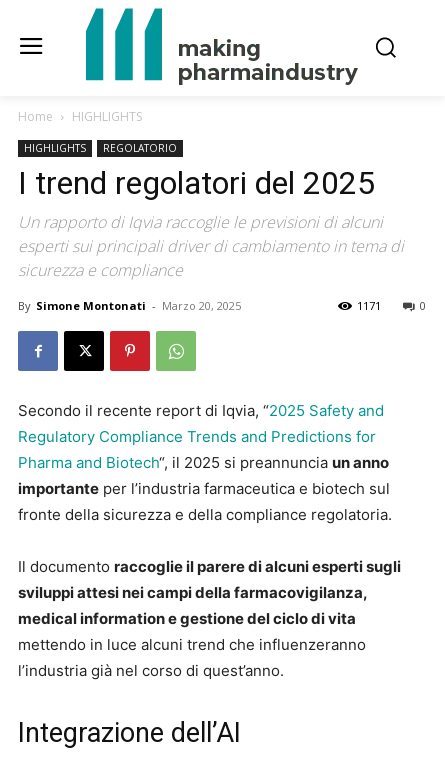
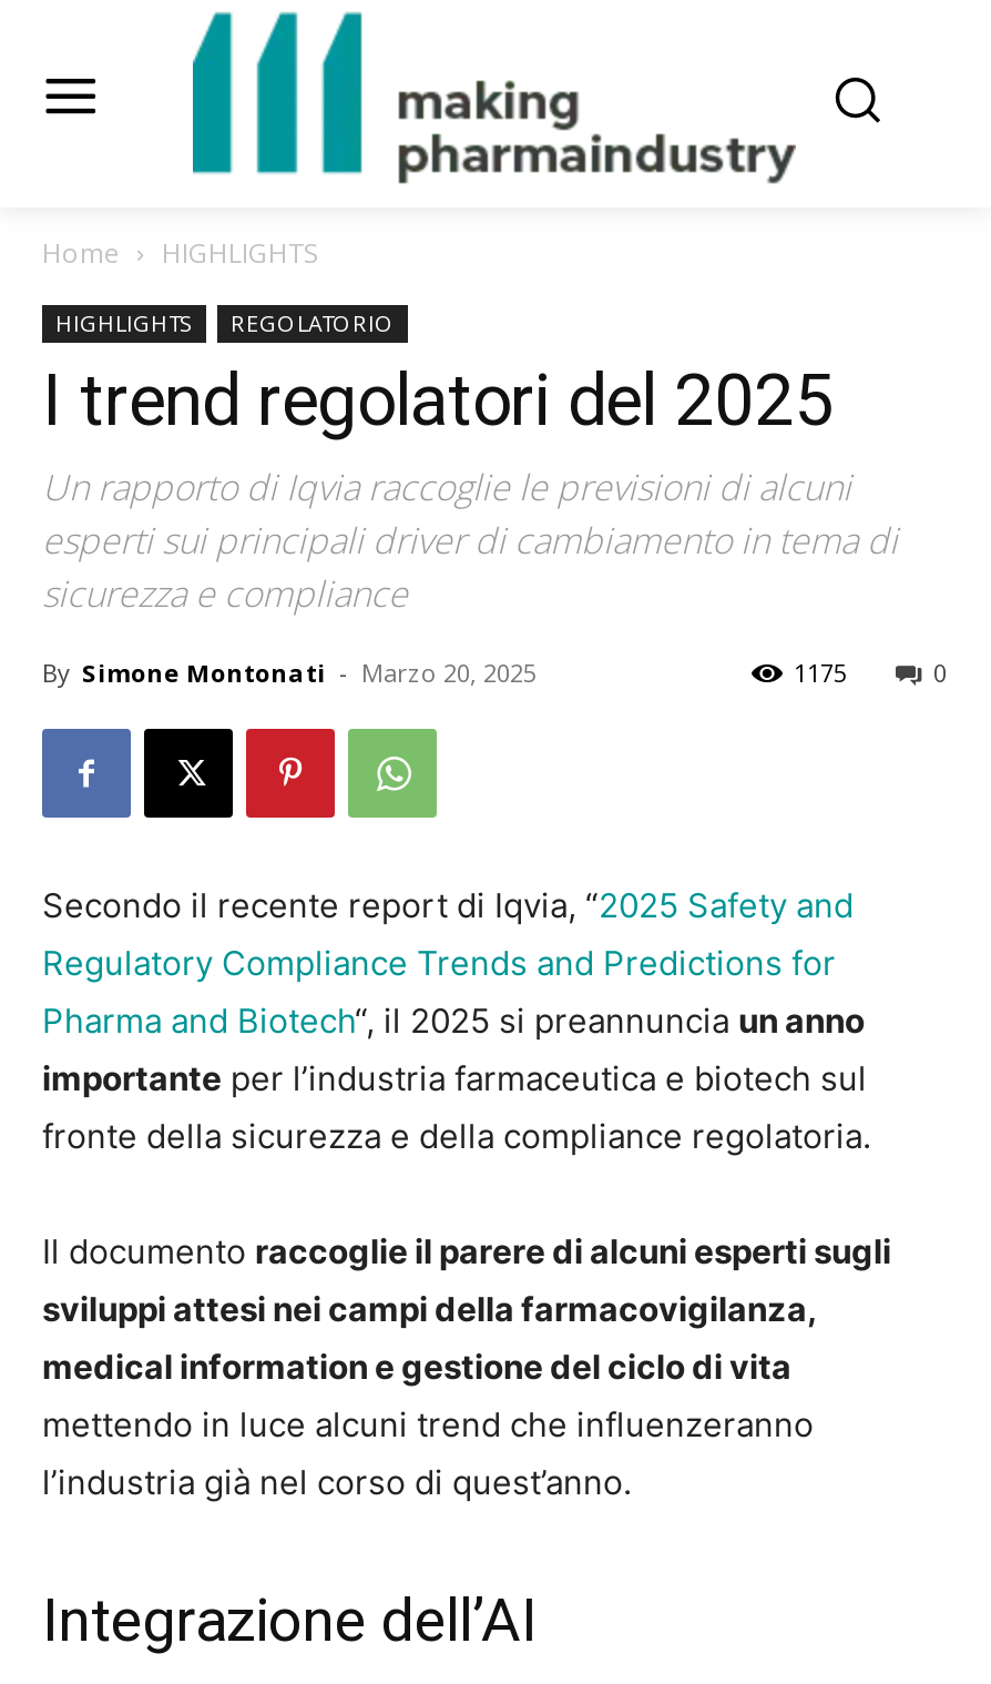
[357,298,381,313] 1171 -> [794,656,847,689] 1175

